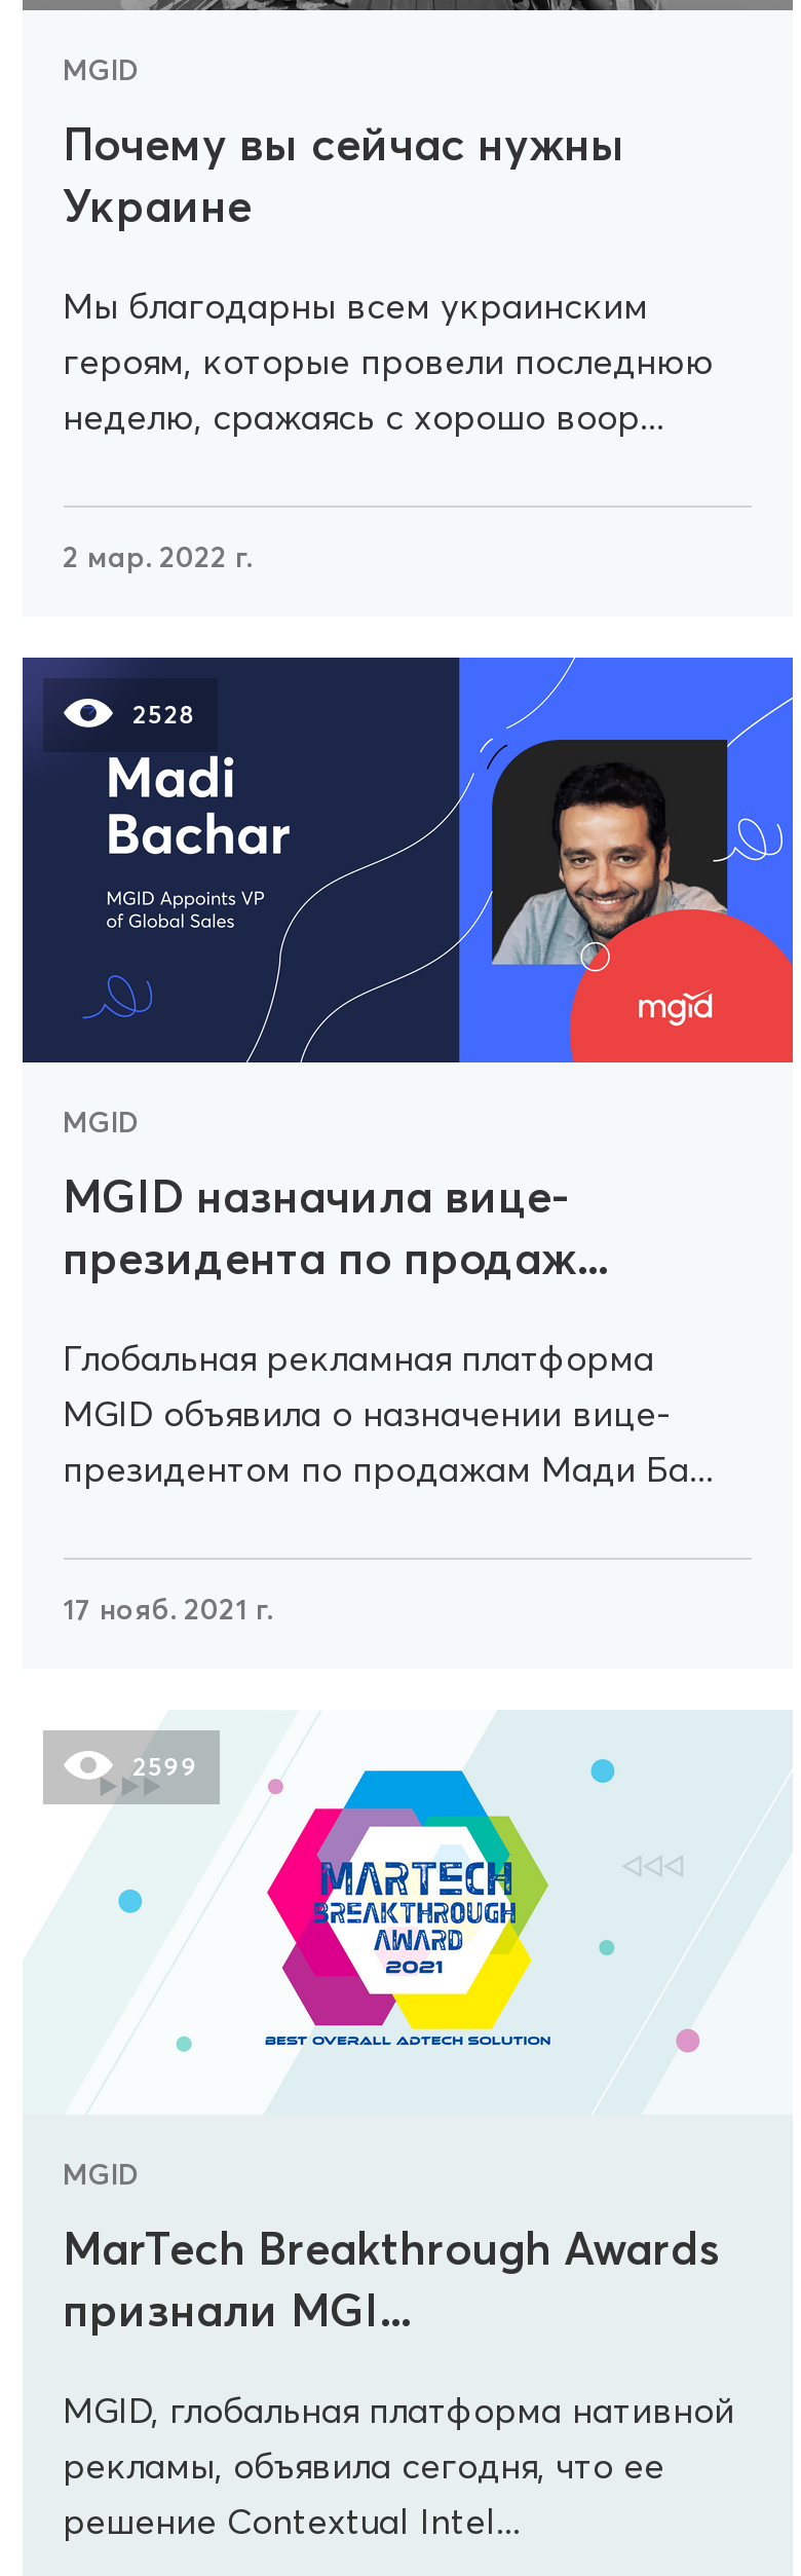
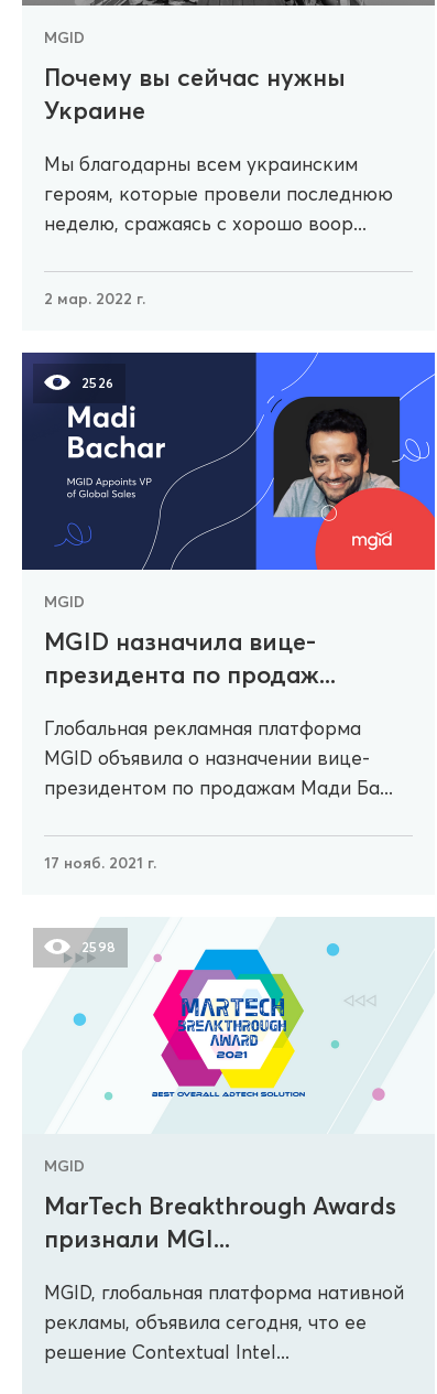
[132,700,197,730] 2528 -> [81,375,114,392] 2526
[132,1752,199,1783] 2599 -> [81,939,117,956] 2598

